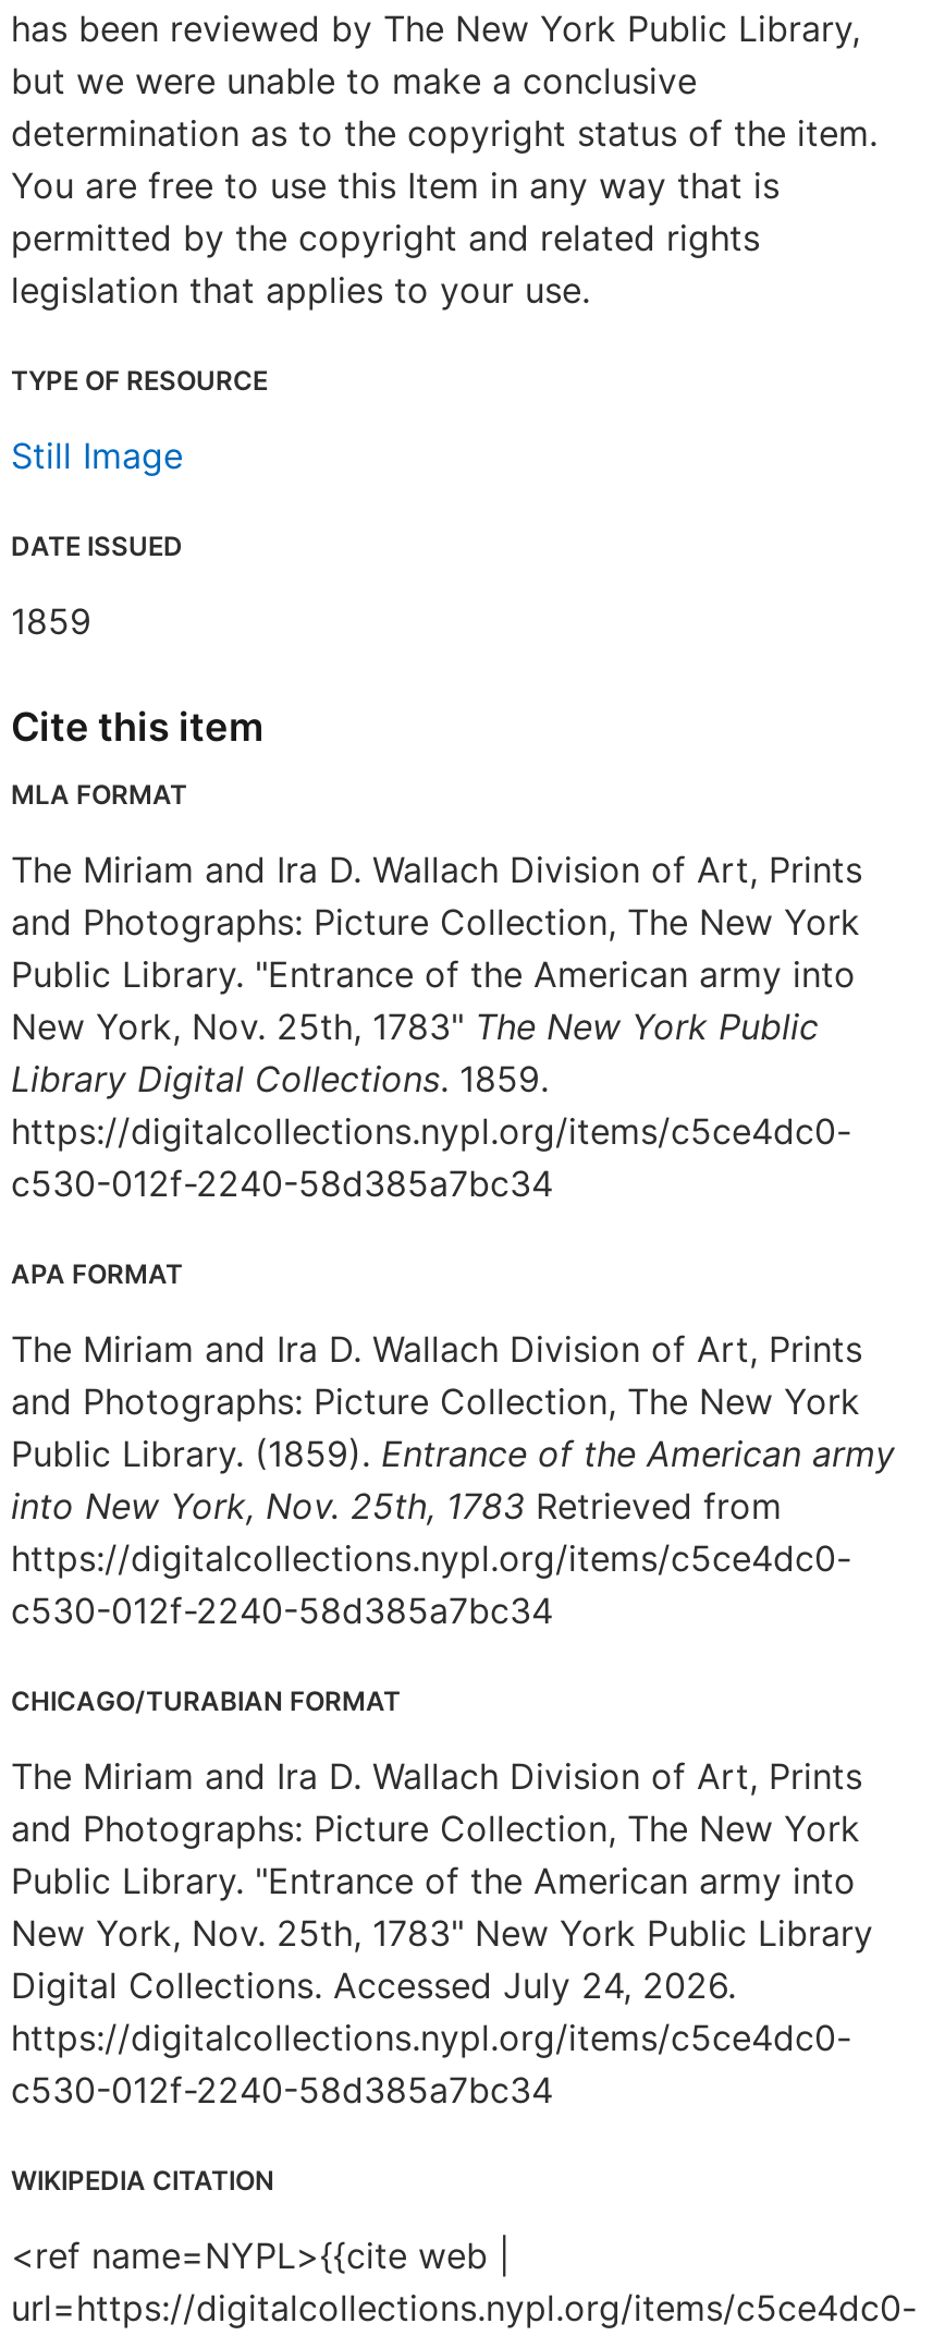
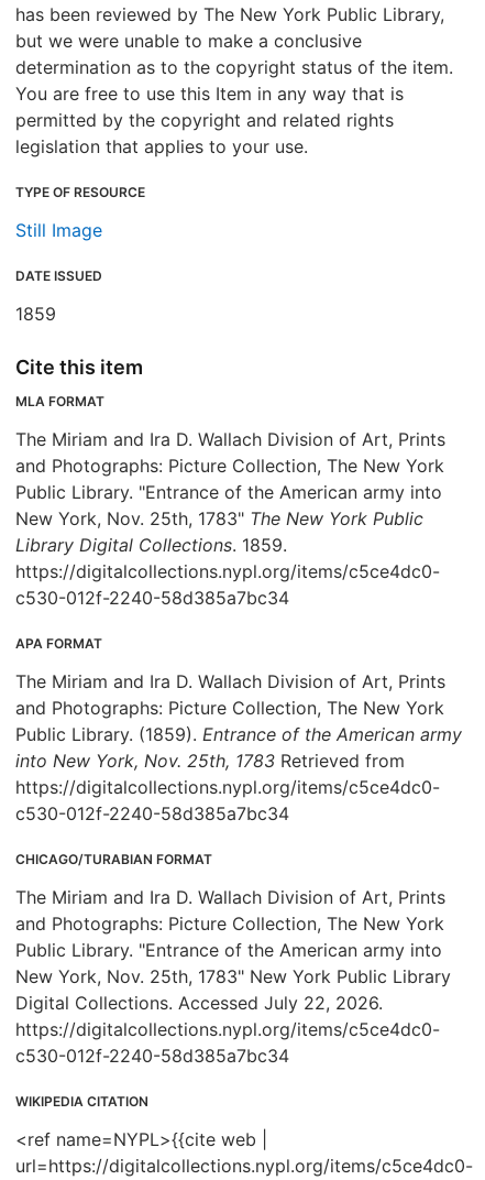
[11,1963,736,2007] Digital Collections. Accessed July 24, 2026. -> [15,992,383,1014] Digital Collections. Accessed July 22, 2026.

